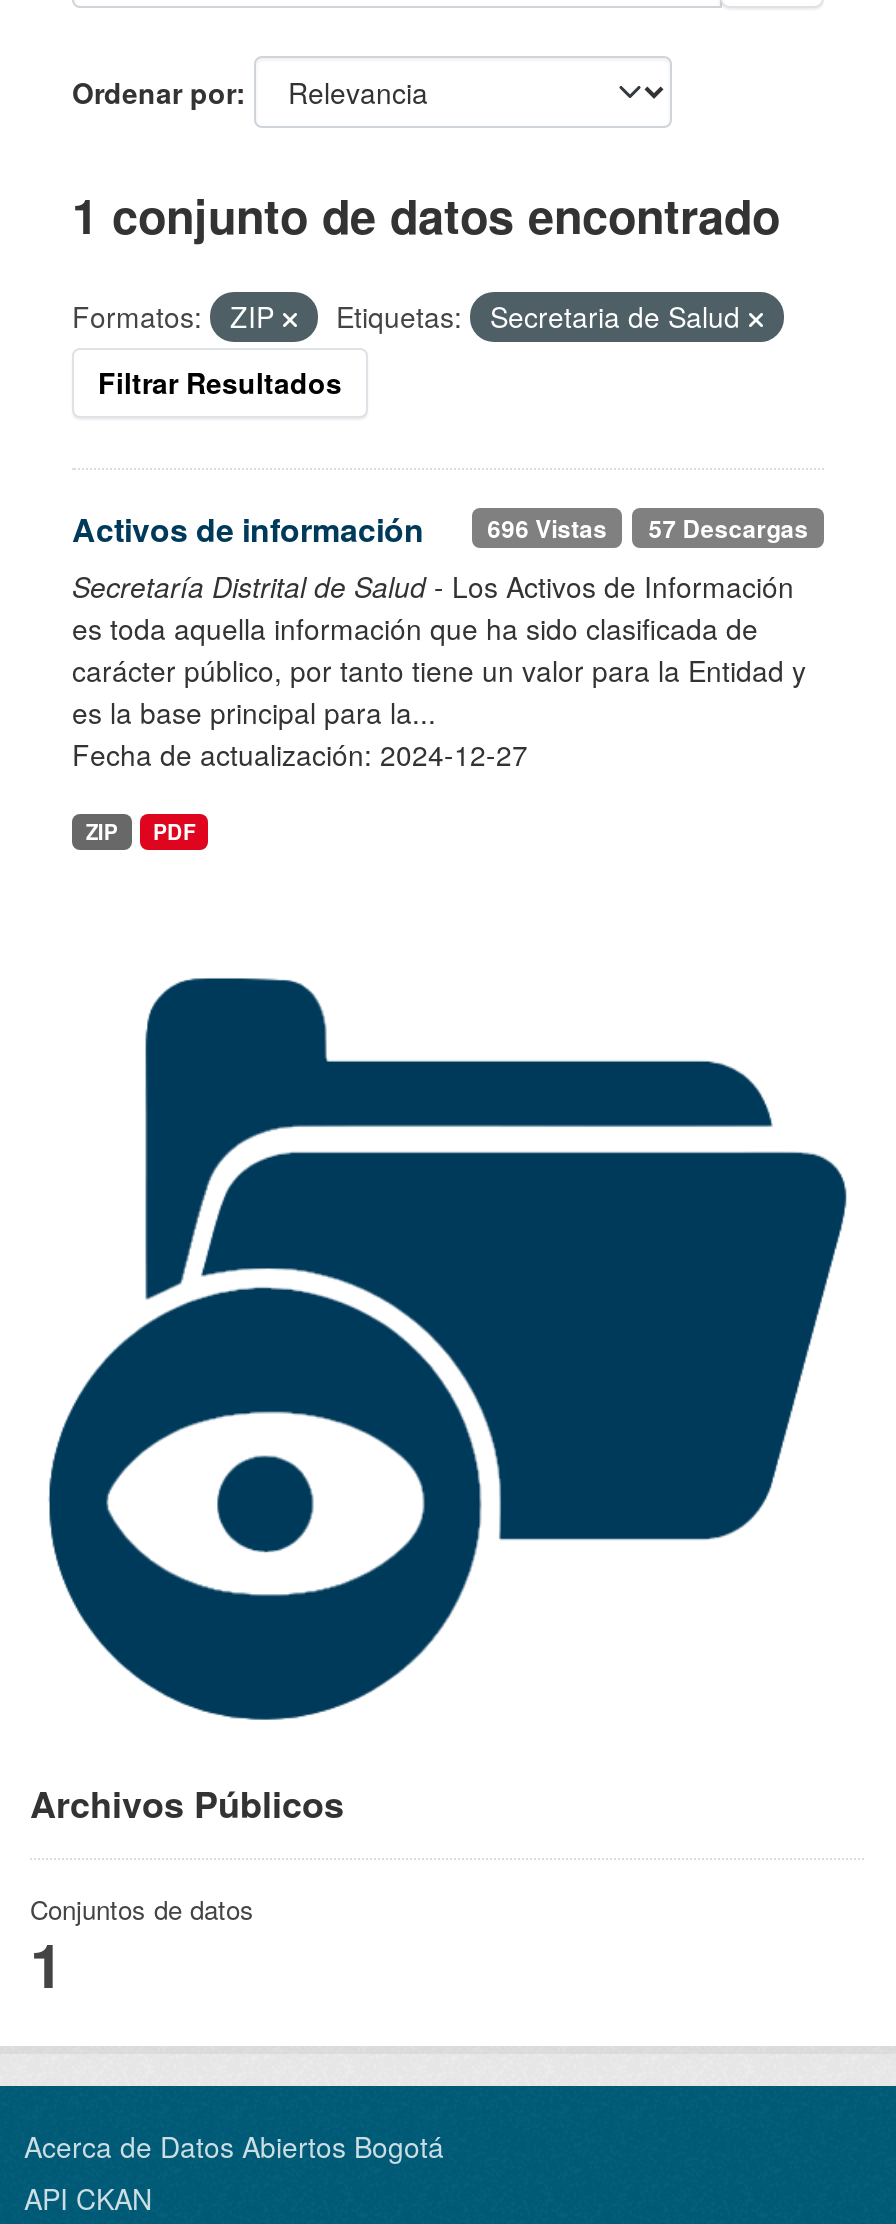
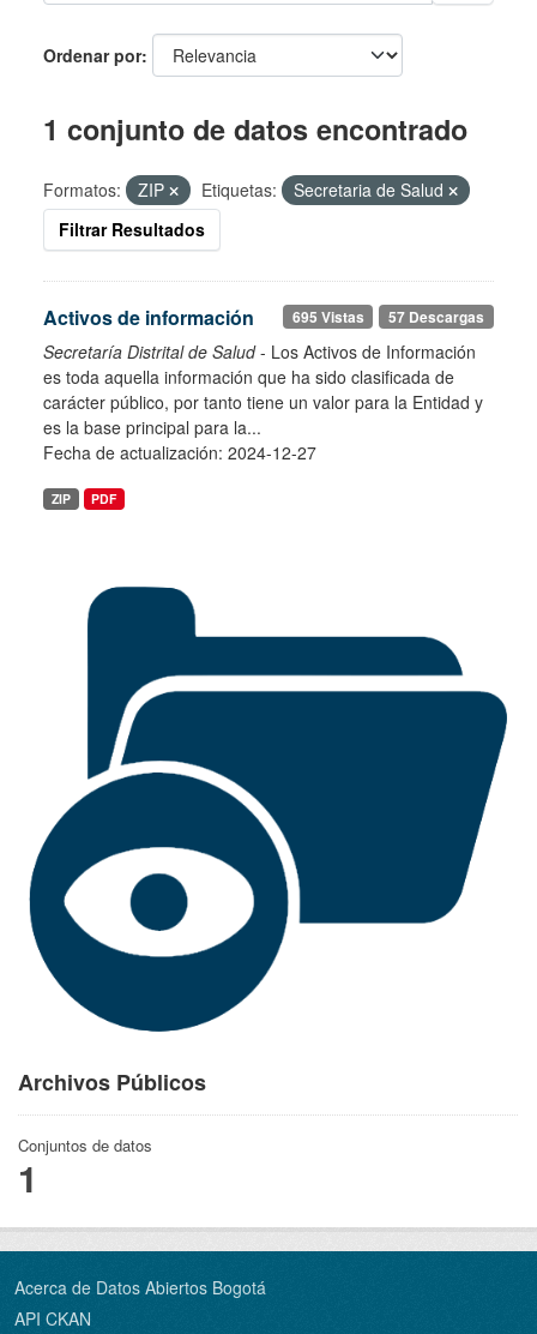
[72,506,808,552] Activos de información 696 Vistas 57 Descargas -> [43,304,484,331] Activos de información 695 Vistas 57 Descargas

